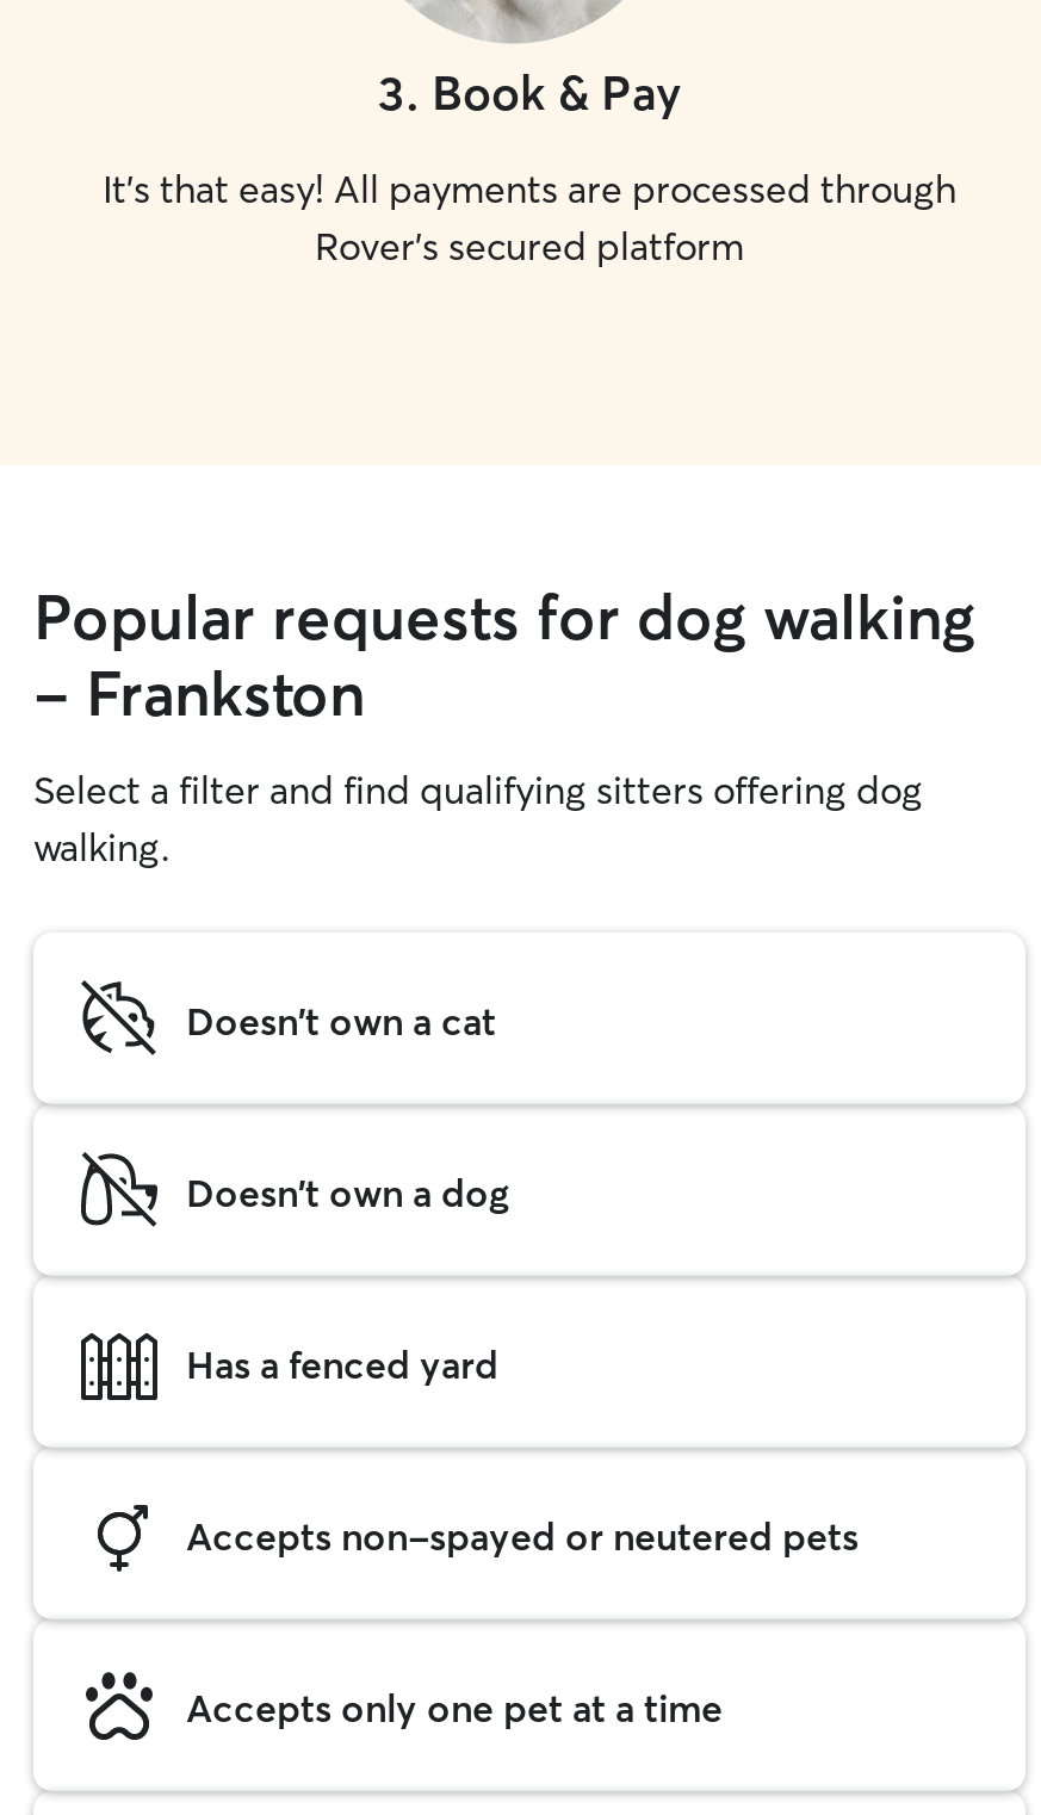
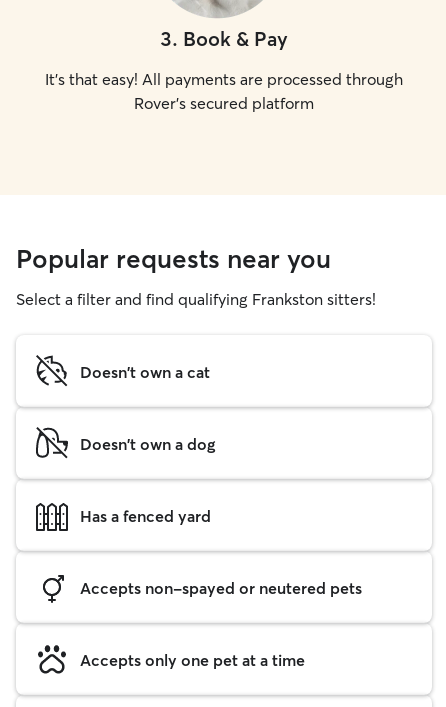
[33,580,975,871] Popular requests for dog walking | - Frankston | Select a filter and find qualifying sitters offering dog | walking. -> [16,243,376,309] Popular requests near you | Select a filter and find qualifying Frankston sitters!

